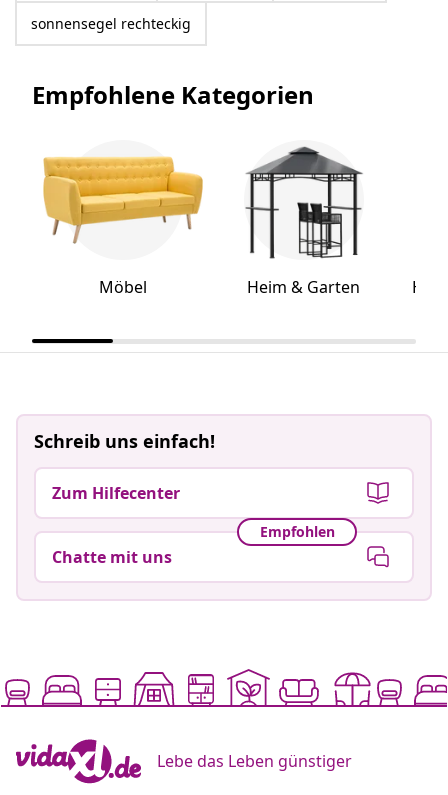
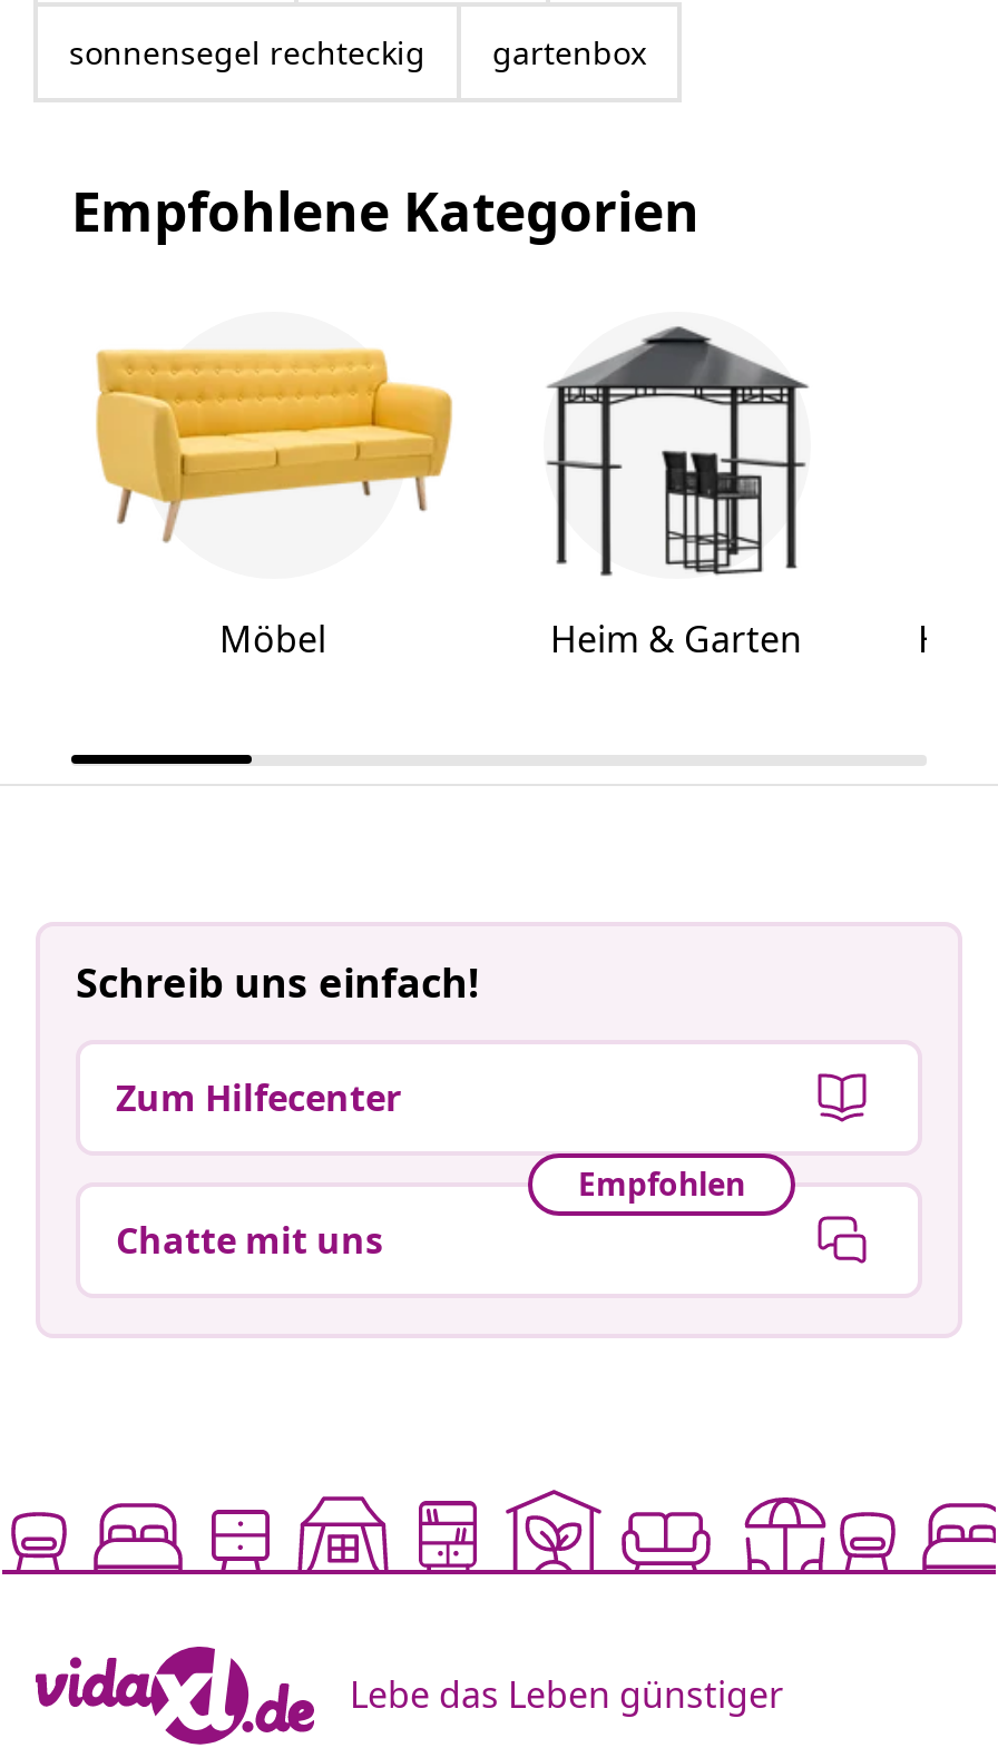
none -> [492,30,646,72] gartenbox

